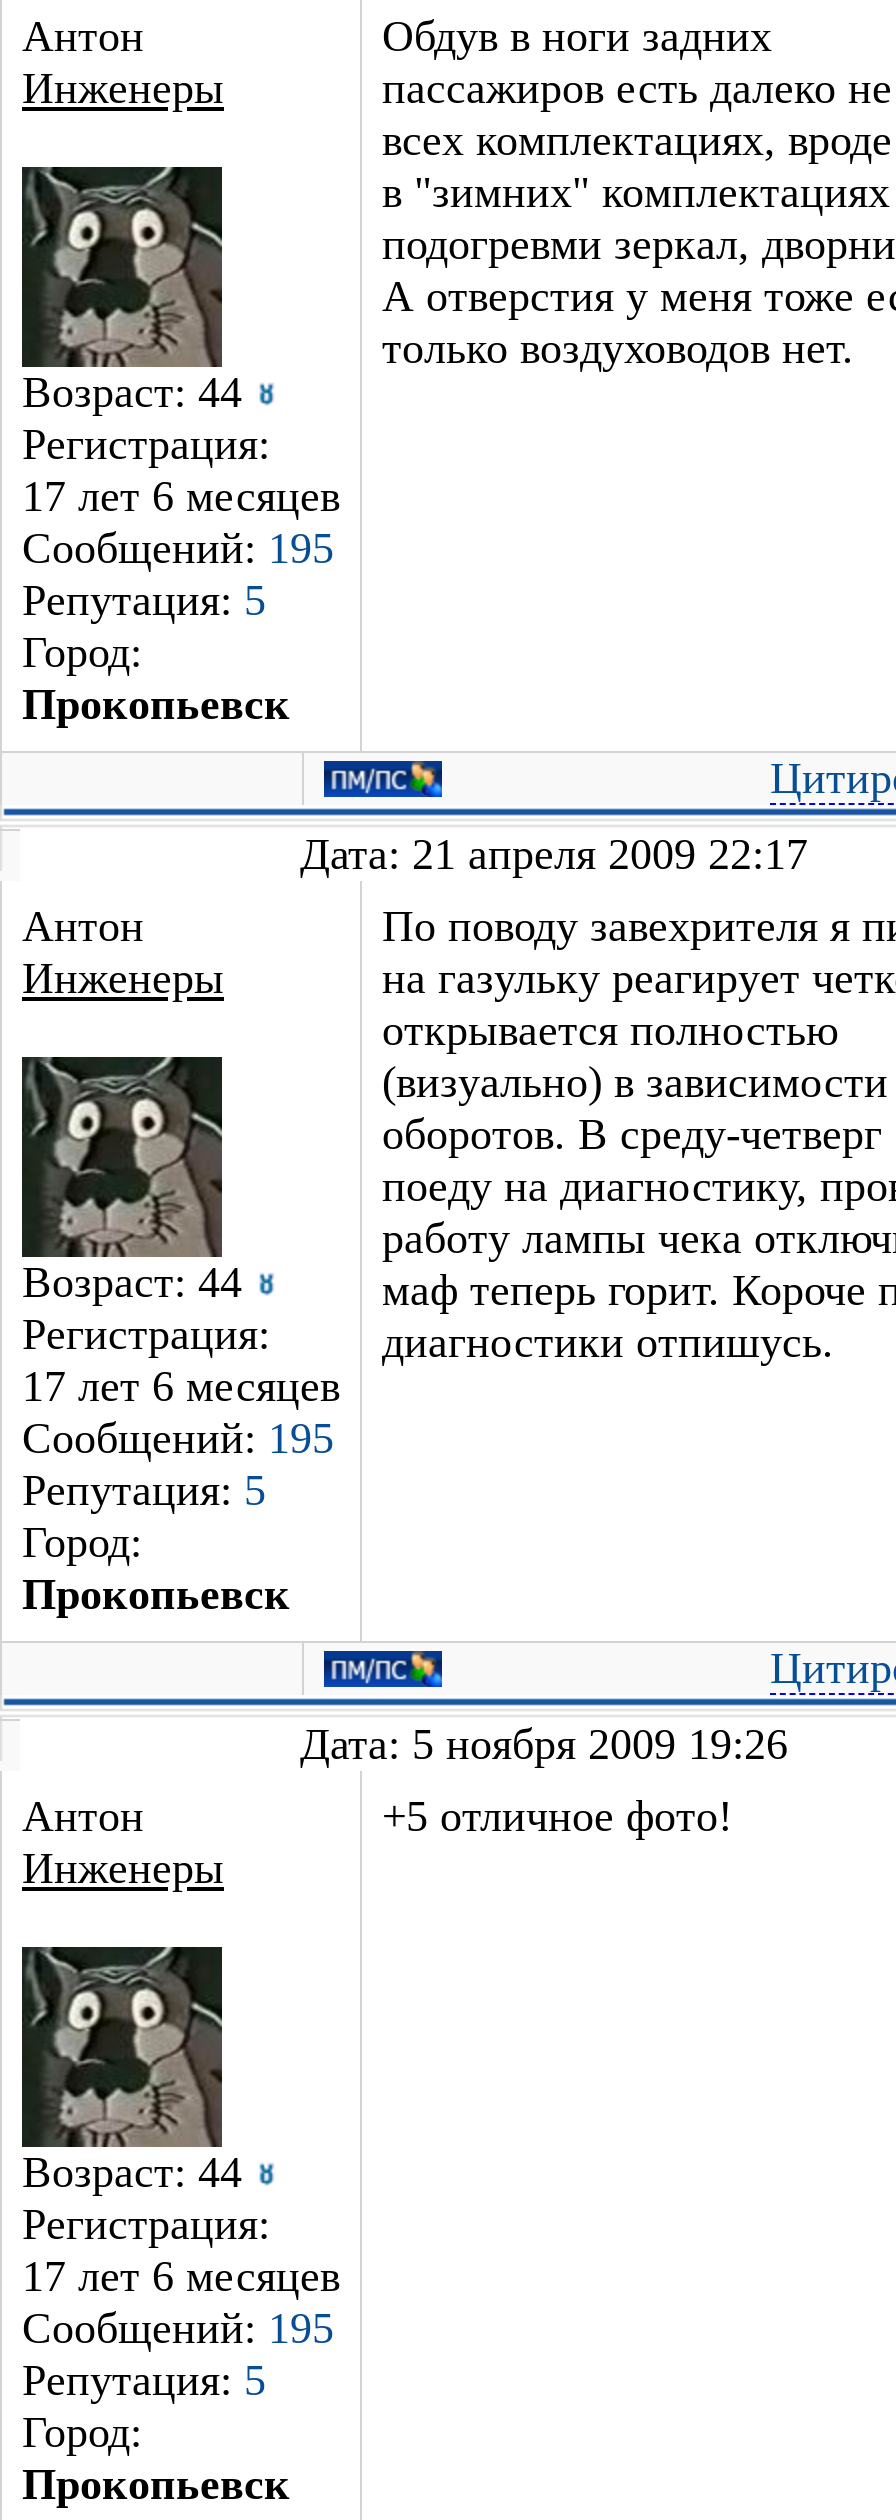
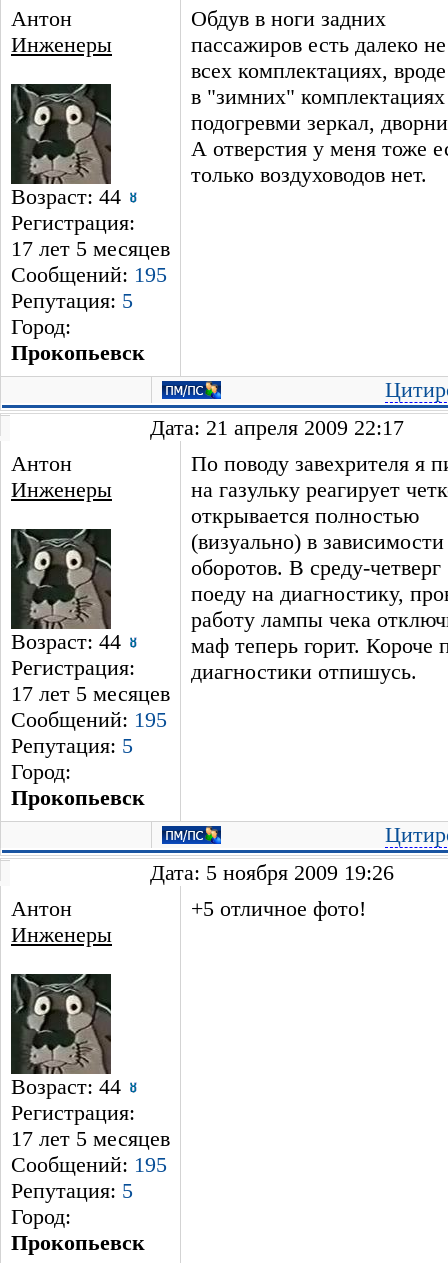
[22,471,340,521] 17 лет 6 месяцев -> [11,236,170,261] 17 лет 5 месяцев
[22,1361,340,1411] 17 лет 6 месяцев -> [11,681,170,706] 17 лет 5 месяцев
[22,2251,340,2301] 17 лет 6 месяцев -> [11,1126,170,1151] 17 лет 5 месяцев

